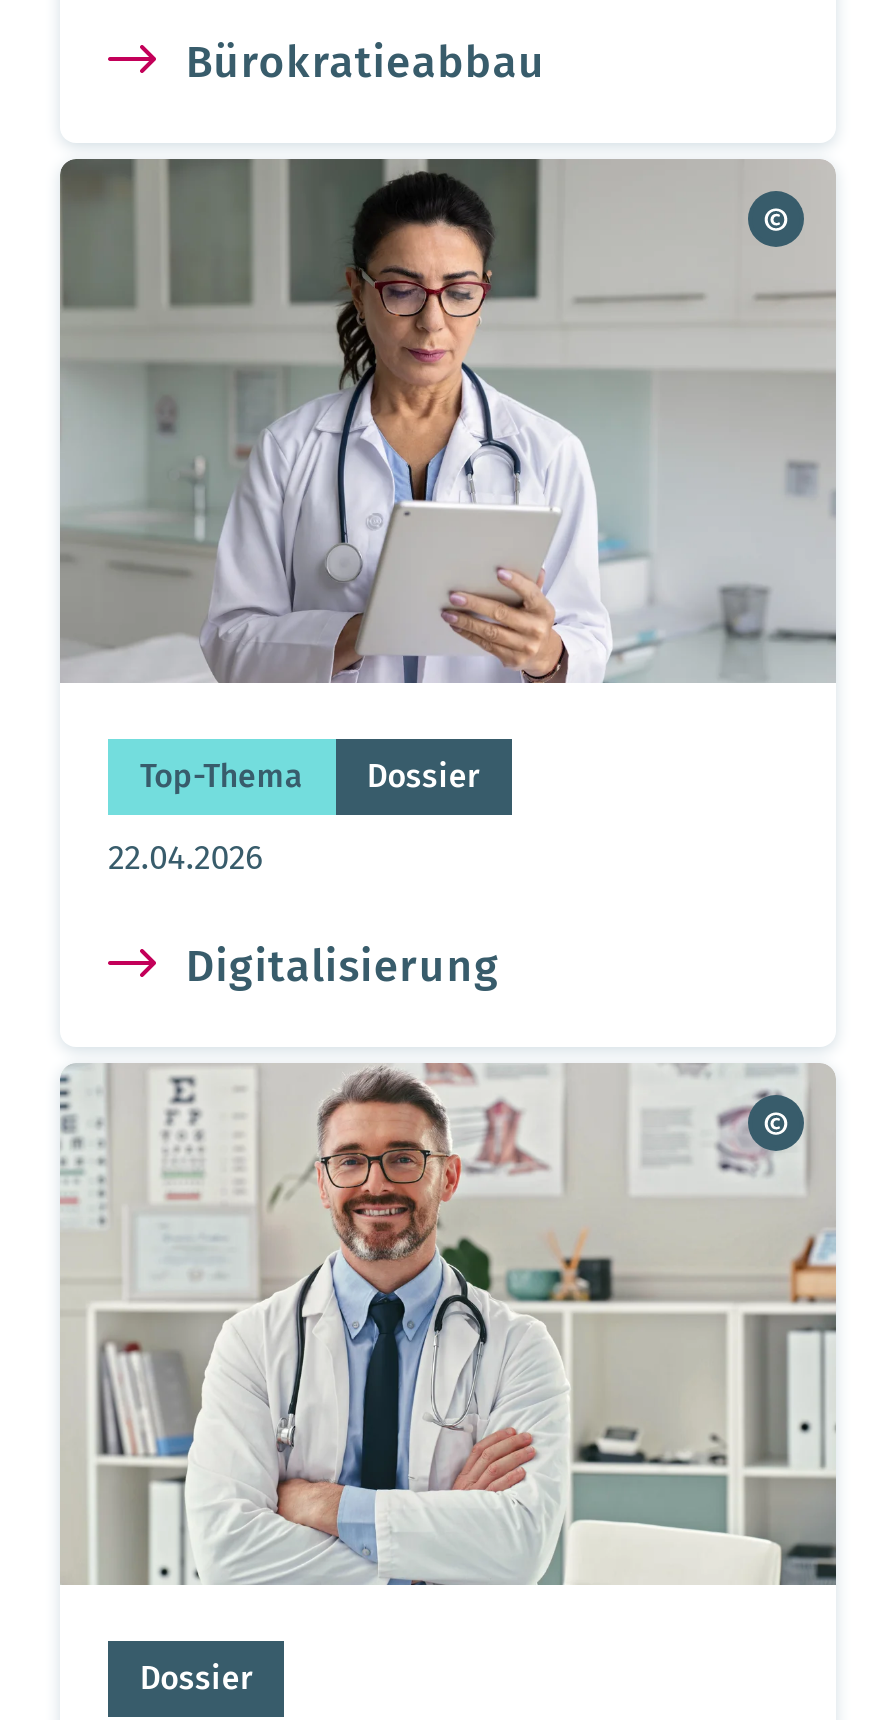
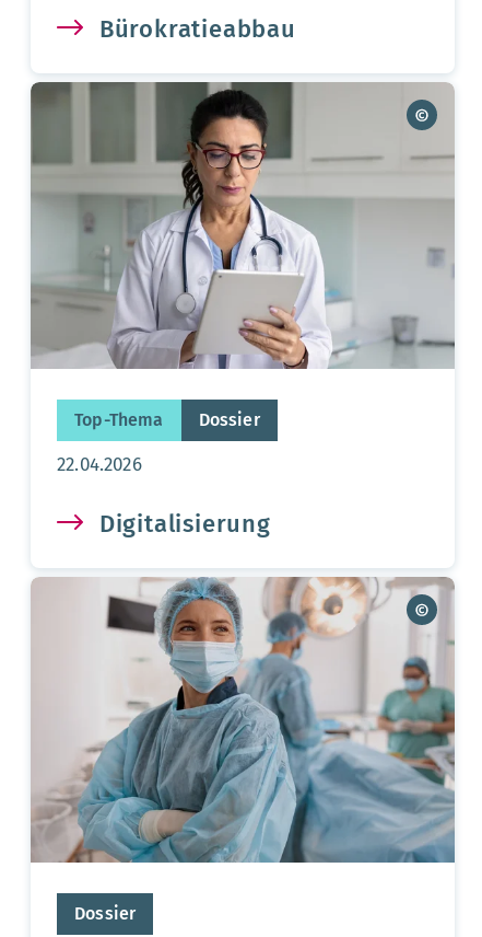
[60,1063,838,1585] [image] -> [31,577,456,864] [image]

